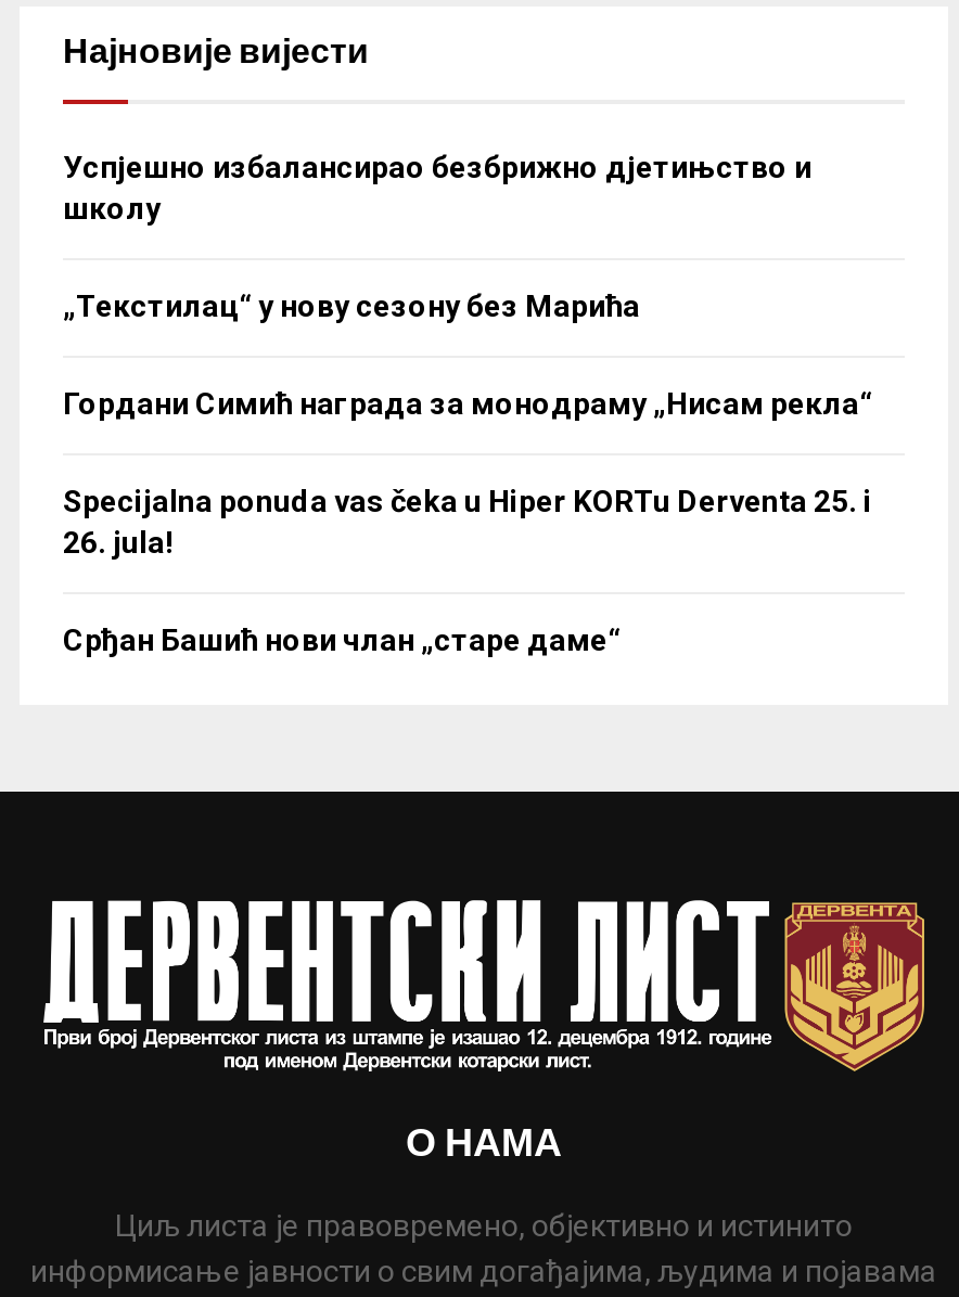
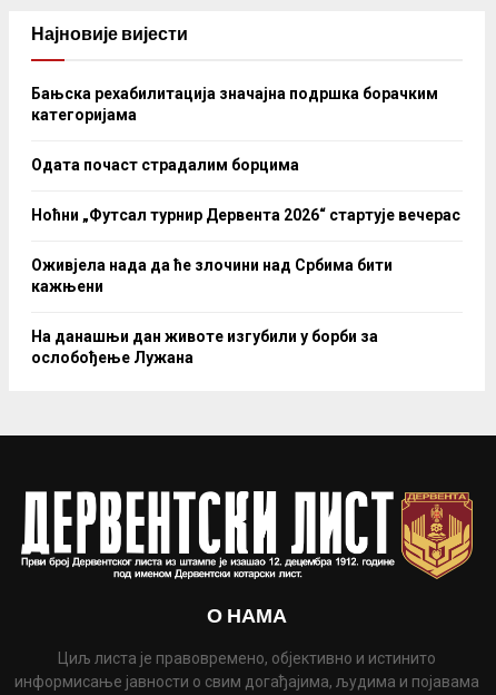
[63,149,811,225] Успјешно избалансирао безбрижно дјетињство и | школу -> [31,85,438,124] Бањска рехабилитација значајна подршка борачким | категоријама
[63,288,640,323] „Текстилац“ у нову сезону без Марића -> [31,156,299,174] Одата почаст страдалим борцима
[63,386,872,421] Гордани Симић награда за монодраму „Нисам рекла“ -> [31,206,460,224] Ноћни „Футсал турнир Дервента 2026“ стартује вечерас
[63,483,872,559] Specijalna ponuda vas čeka u Hiper KORTu Derventa 25. i | 26. jula! -> [31,256,393,295] Оживјела нада да ће злочини над Србима бити | кажњени
[63,622,621,657] Срђан Башић нови члан „старе даме“ -> [31,327,378,366] На данашњи дан животе изгубили у борби за | ослобођење Лужана

